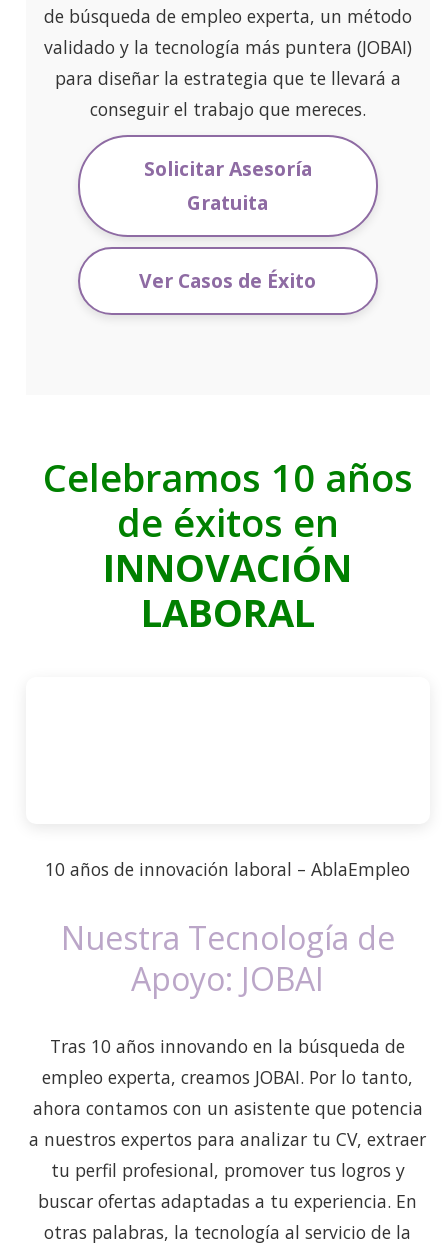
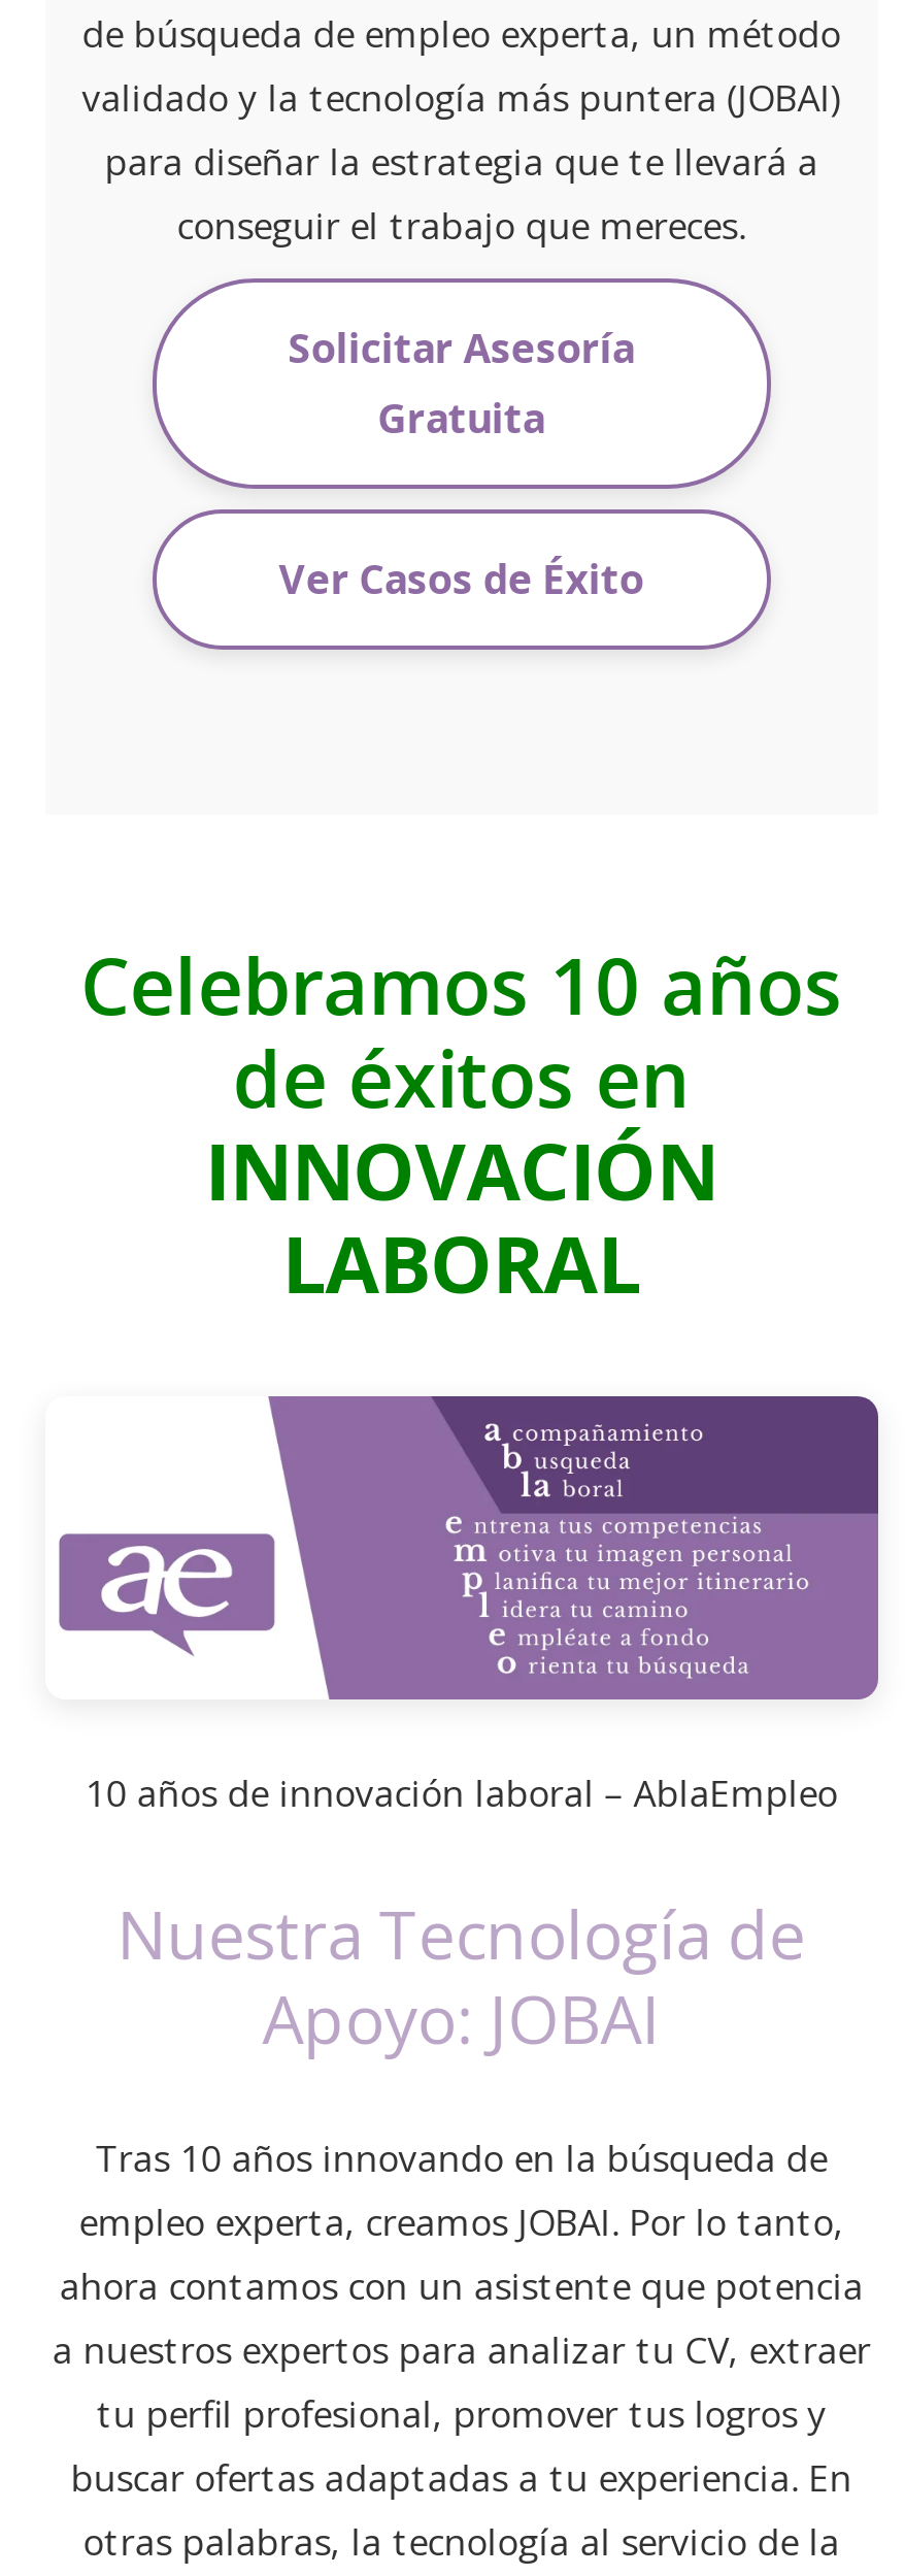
none -> [58,1394,880,1702] [image]

